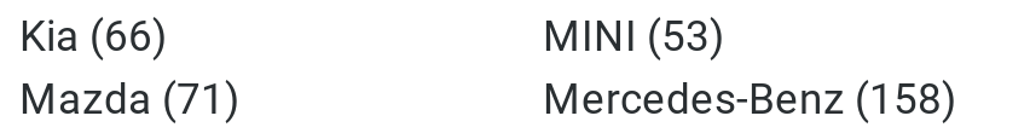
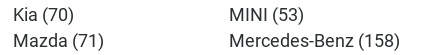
[19,11,167,59] Kia (66) -> [12,5,73,25] Kia (70)

